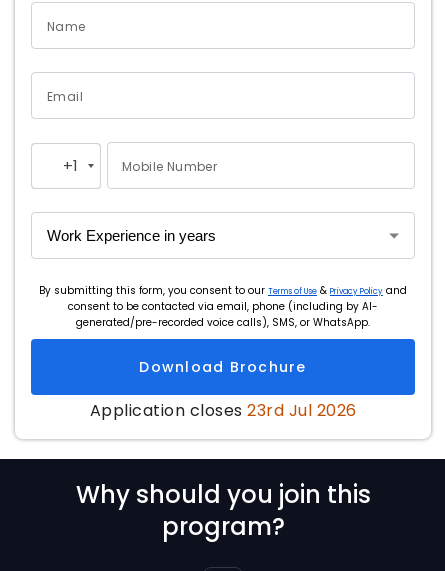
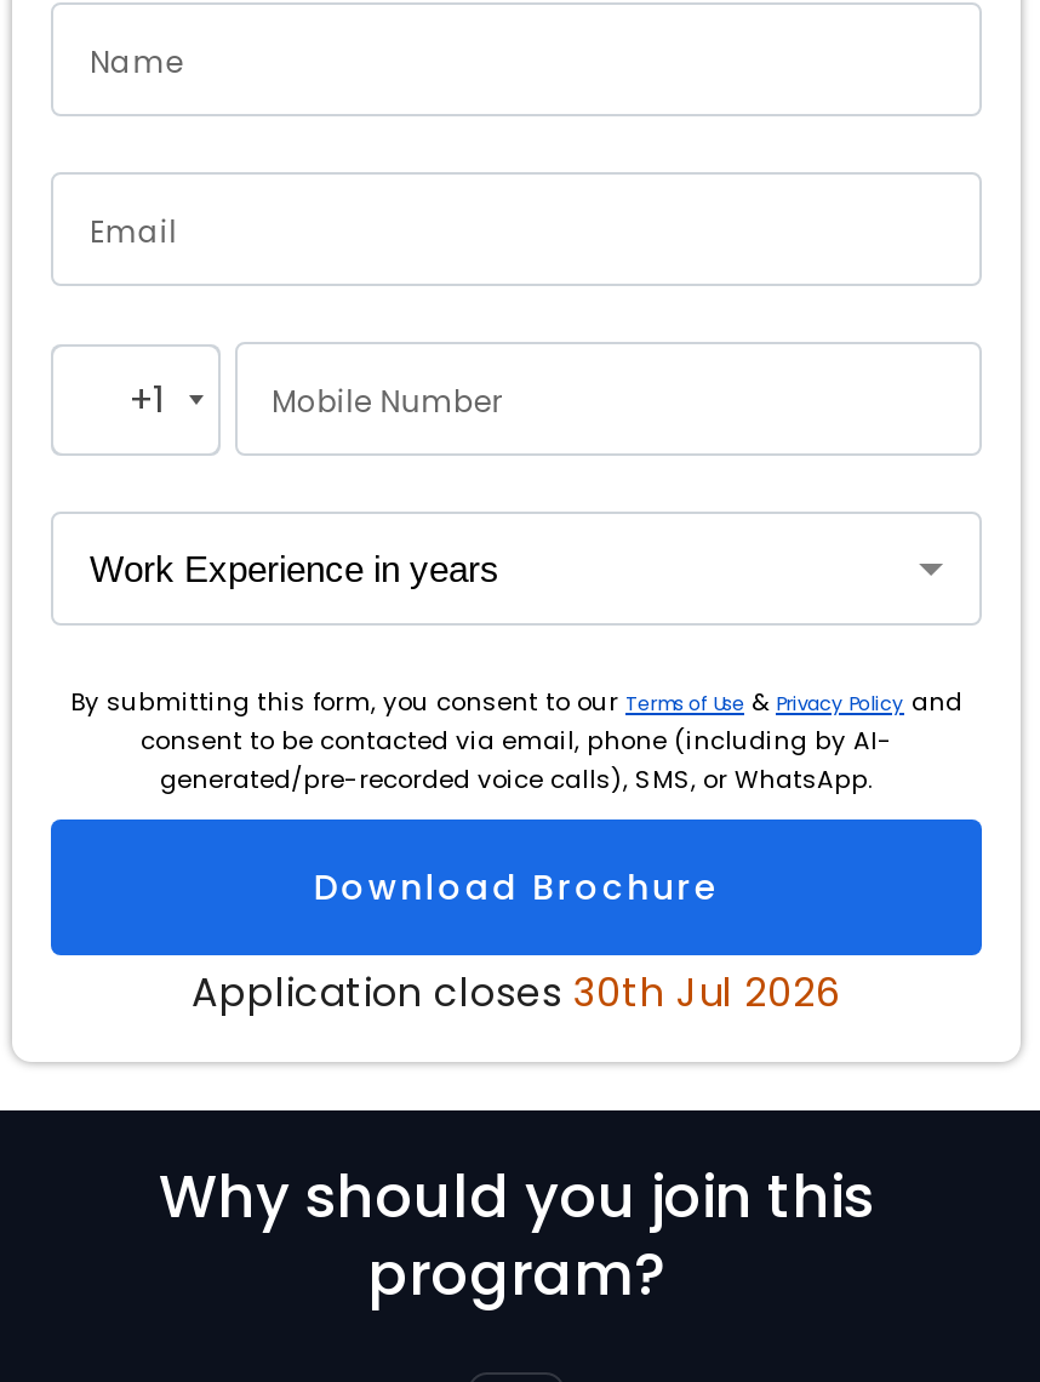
[89,399,356,422] Application closes 23rd Jul 2026 -> [192,965,841,1021] Application closes 30th Jul 2026

